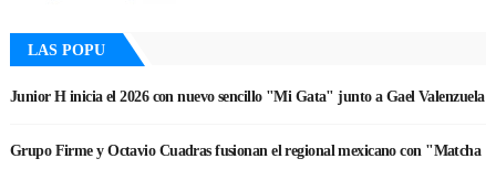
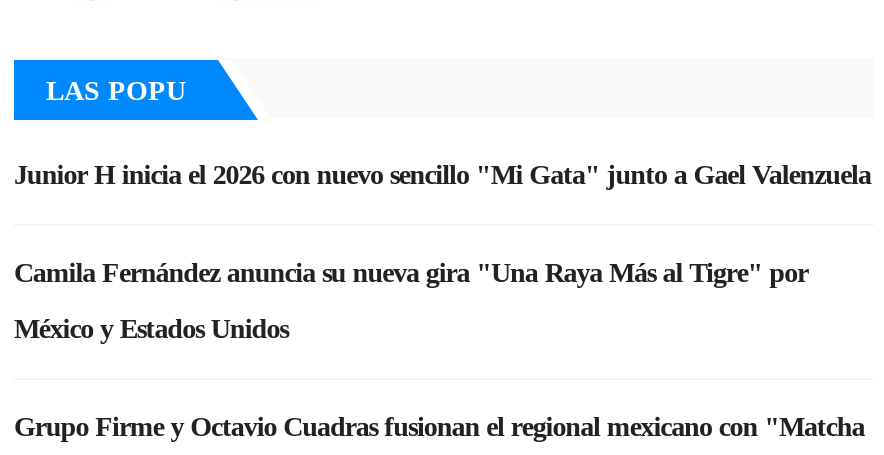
none -> [14,257,808,343] Camila Fernández anuncia su nueva gira "Una Raya Más al Tigre" por | México y Estados Unidos

